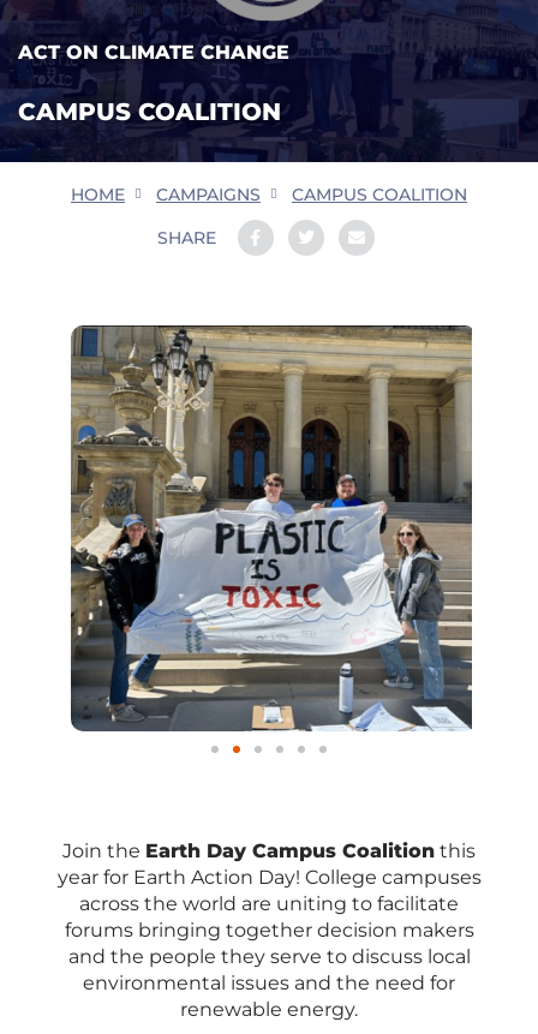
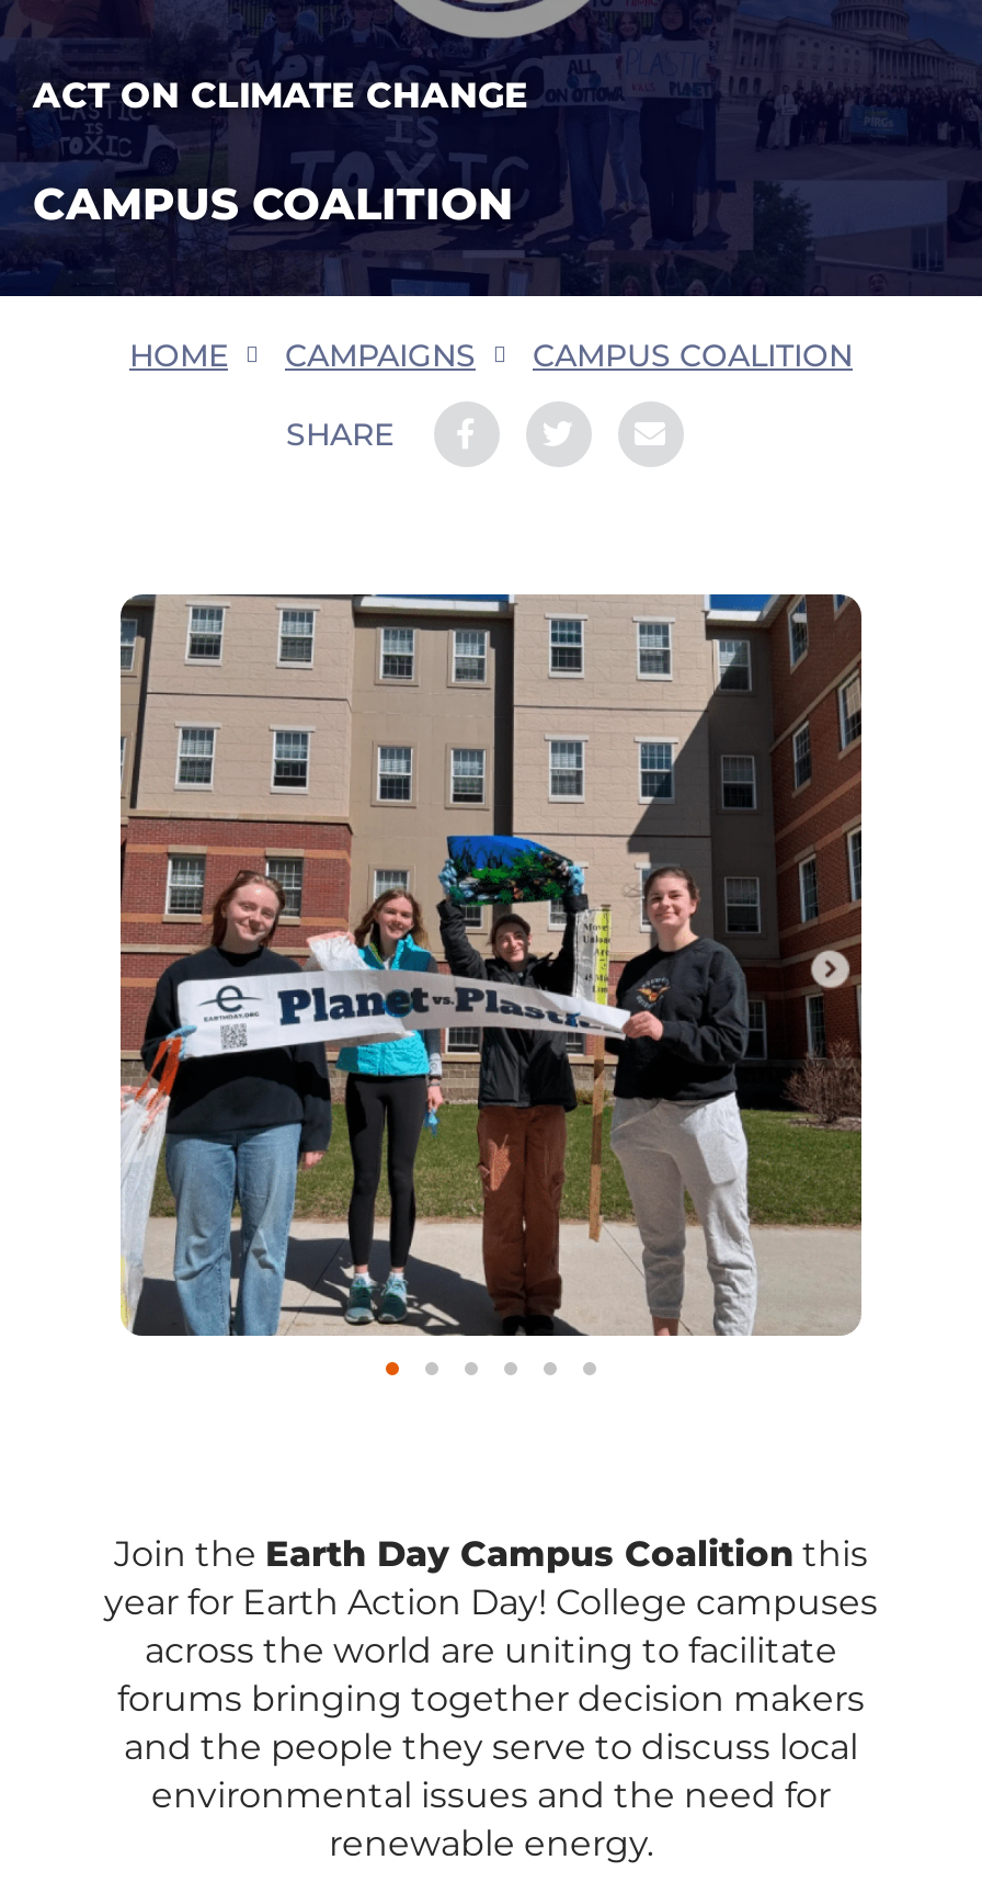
[66,324,473,731] [image] -> [118,592,861,1338] [image]

